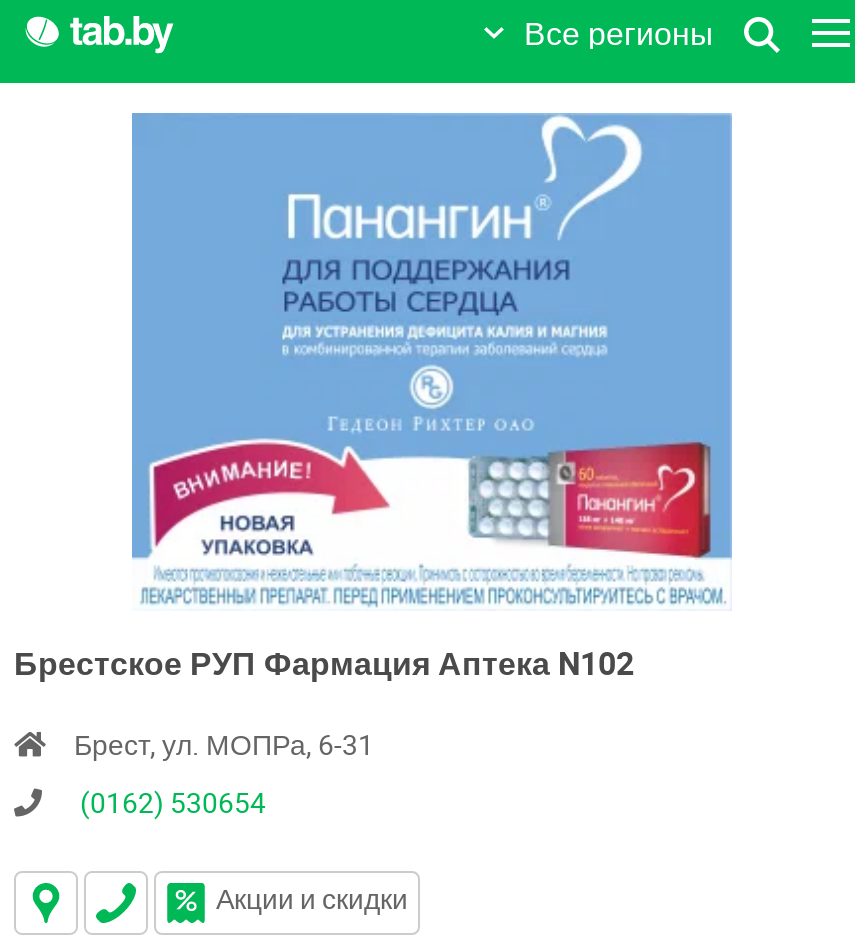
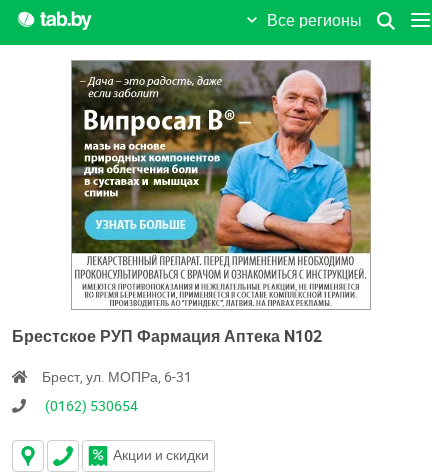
[130,111,734,603] [image] -> [70,59,372,310] [image]

